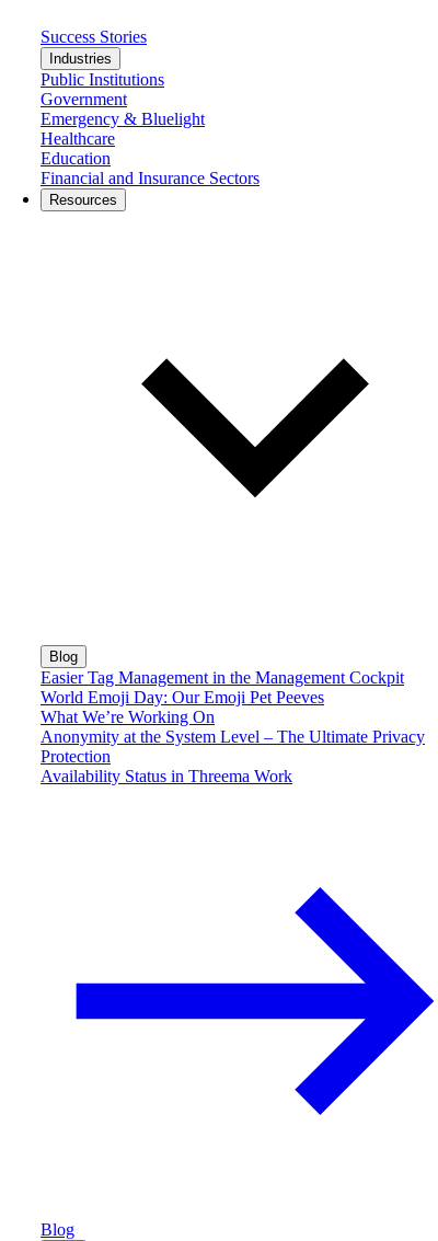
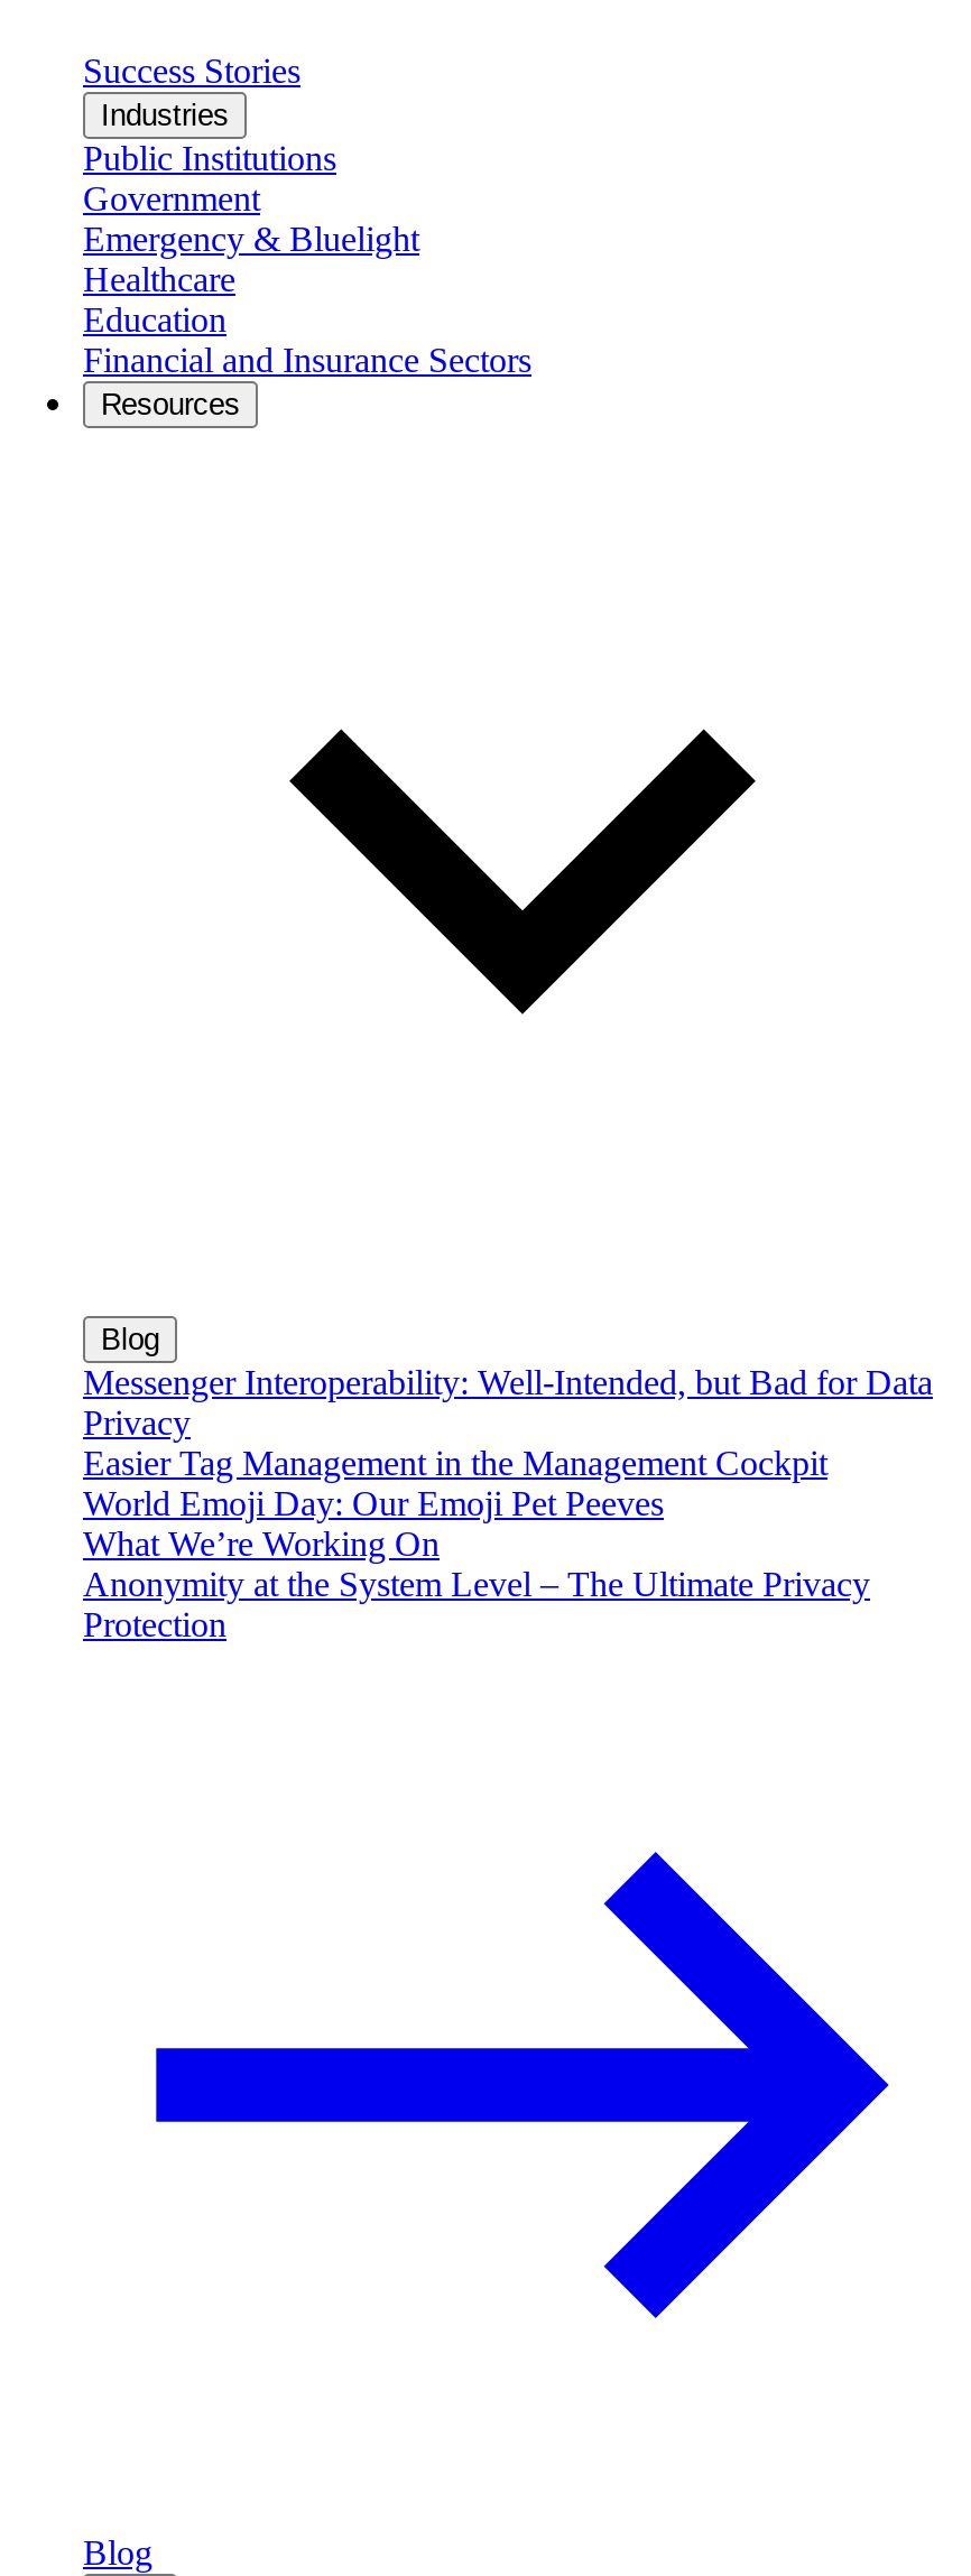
none -> [83,1362,933,1440] Messenger Interoperability: Well-Intended, but Bad for Data | Privacy
moved [41,668,425,765] -> [83,1443,870,1642]: Easier Tag Management in the Management Cockpit | World Emoji Day: Our Emoji Pet Peeves | What We’re Working On | Anonymity at the System Level – The Ultimate Privacy | Protection
[41,766,292,785] Availability Status in Threema Work -> none

